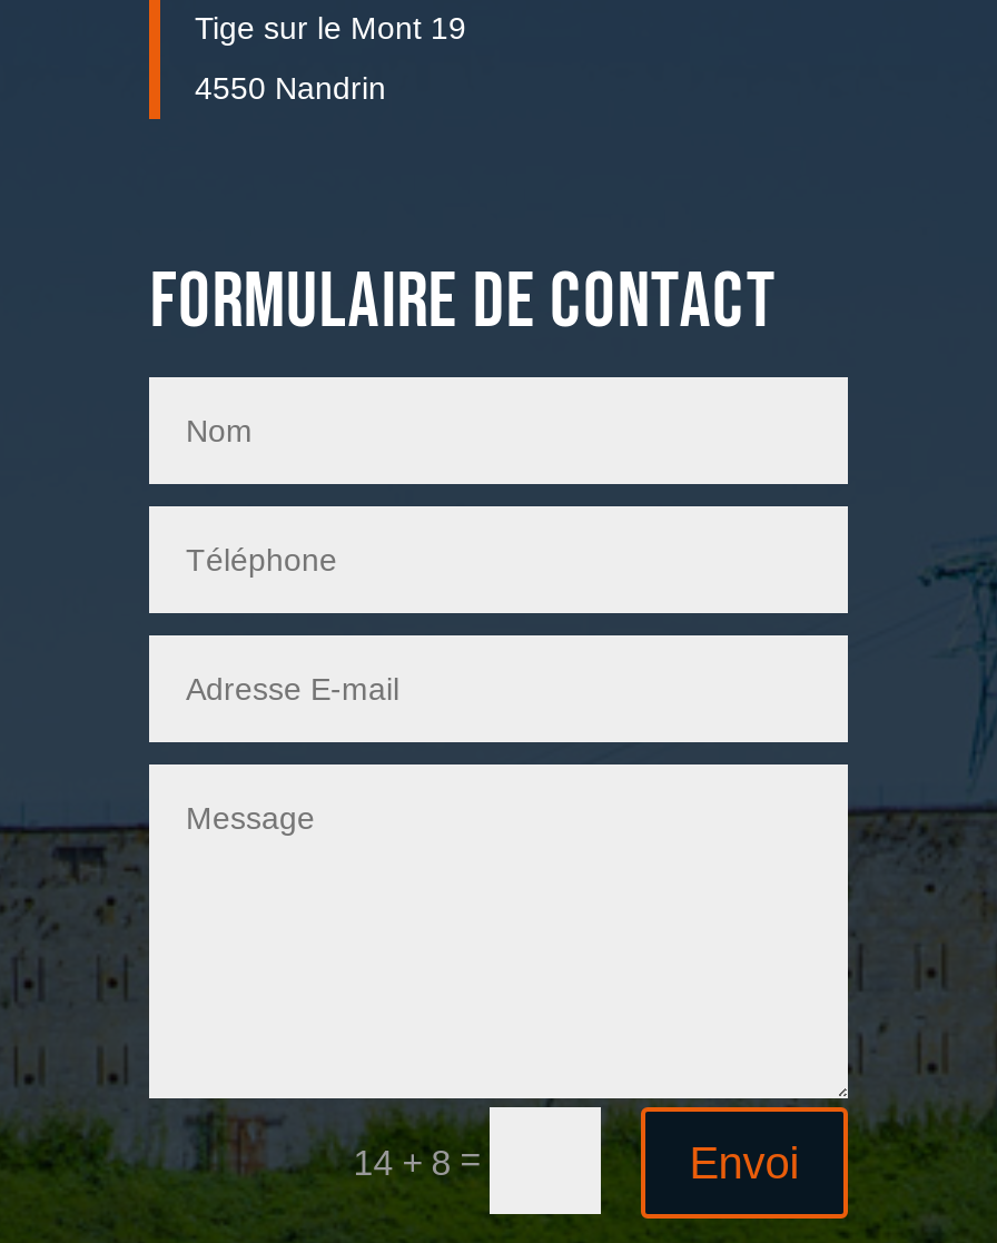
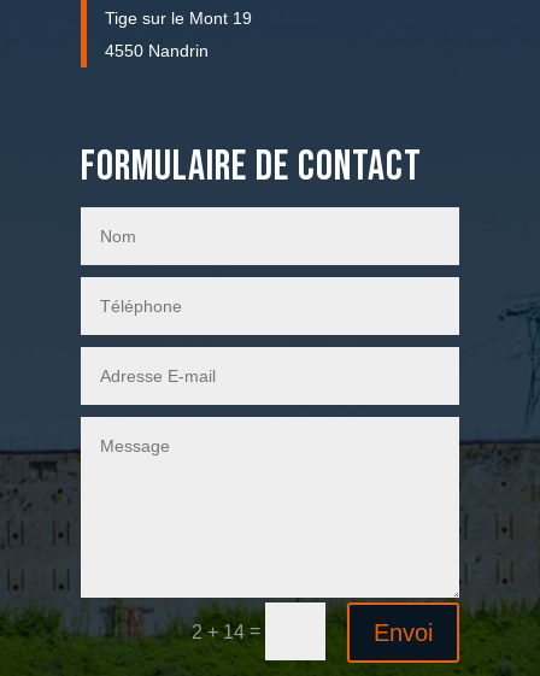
[353,1141,489,1182] 14 + 8 = -> [191,621,265,643] 2 + 14 =

